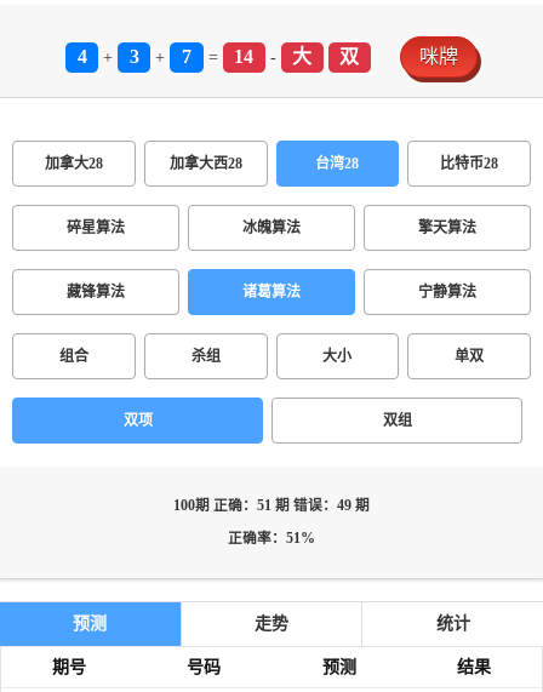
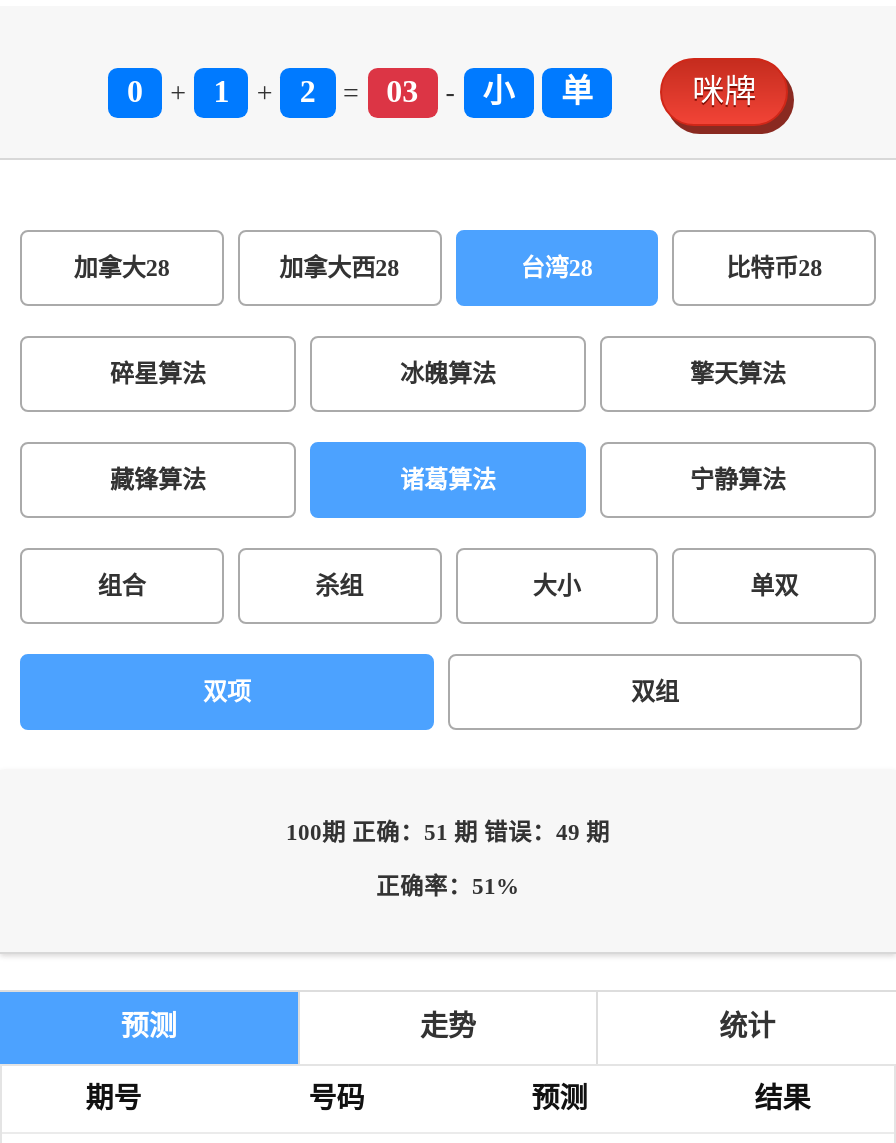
[77,46,87,67] 4 -> [127,74,143,108] 0
[129,46,139,67] 3 -> [213,74,229,108] 1
[182,46,191,67] 7 -> [300,74,316,108] 2
[234,46,253,67] 14 -> [386,74,418,108] 03
[292,46,359,67] 大 | 双 -> [483,74,593,108] 小 | 单

